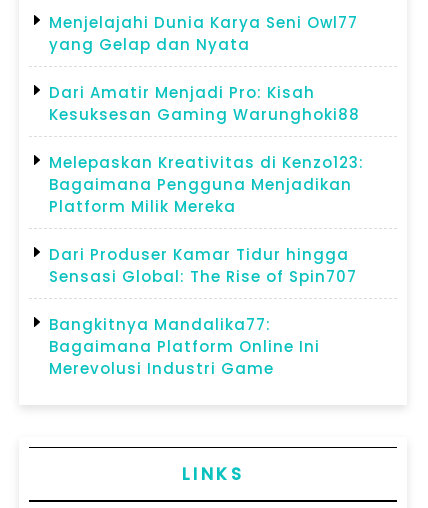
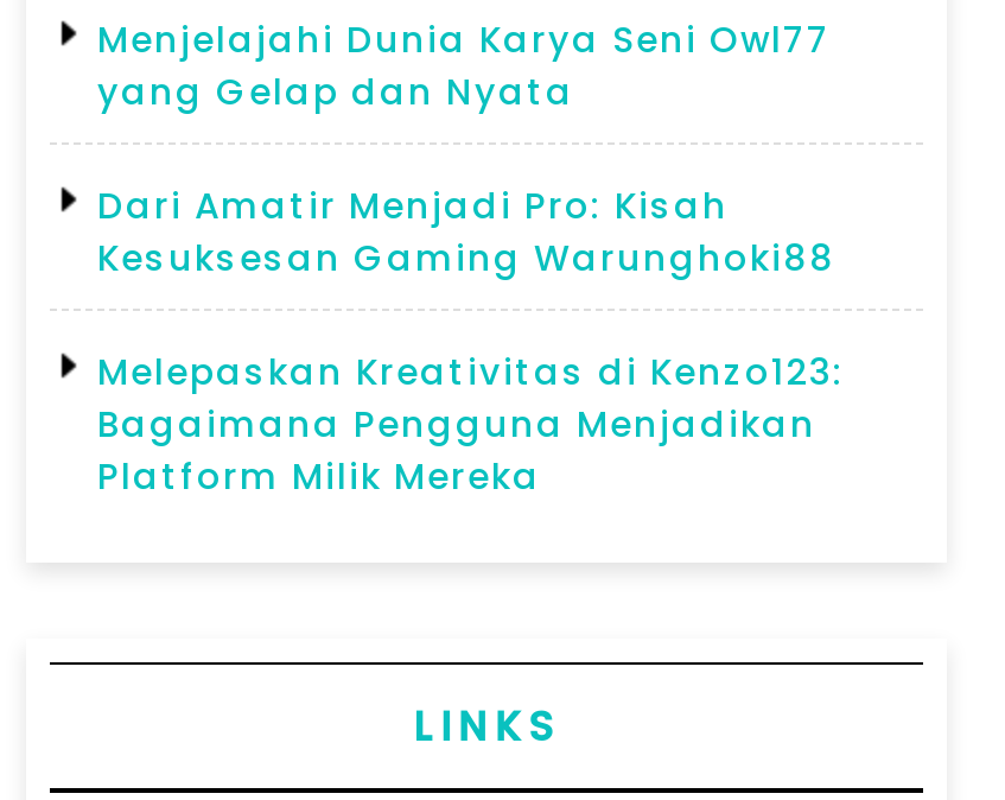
[49,244,357,379] Dari Produser Kamar Tidur hingga | Sensasi Global: The Rise of Spin707 | Bangkitnya Mandalika77: | Bagaimana Platform Online Ini | Merevolusi Industri Game -> none

